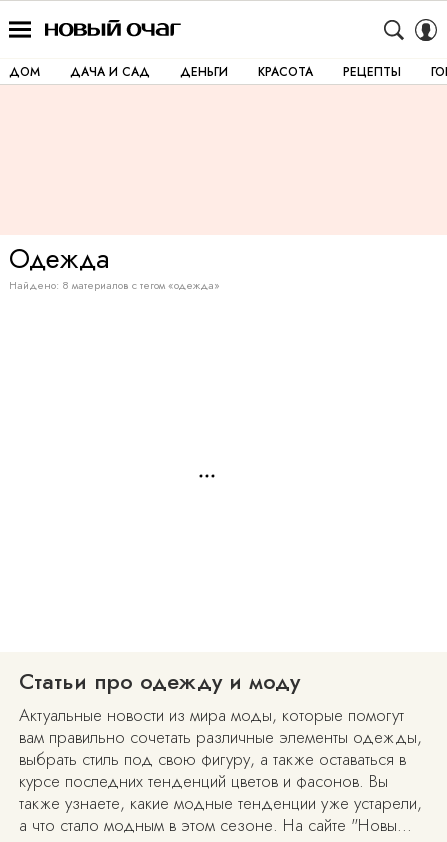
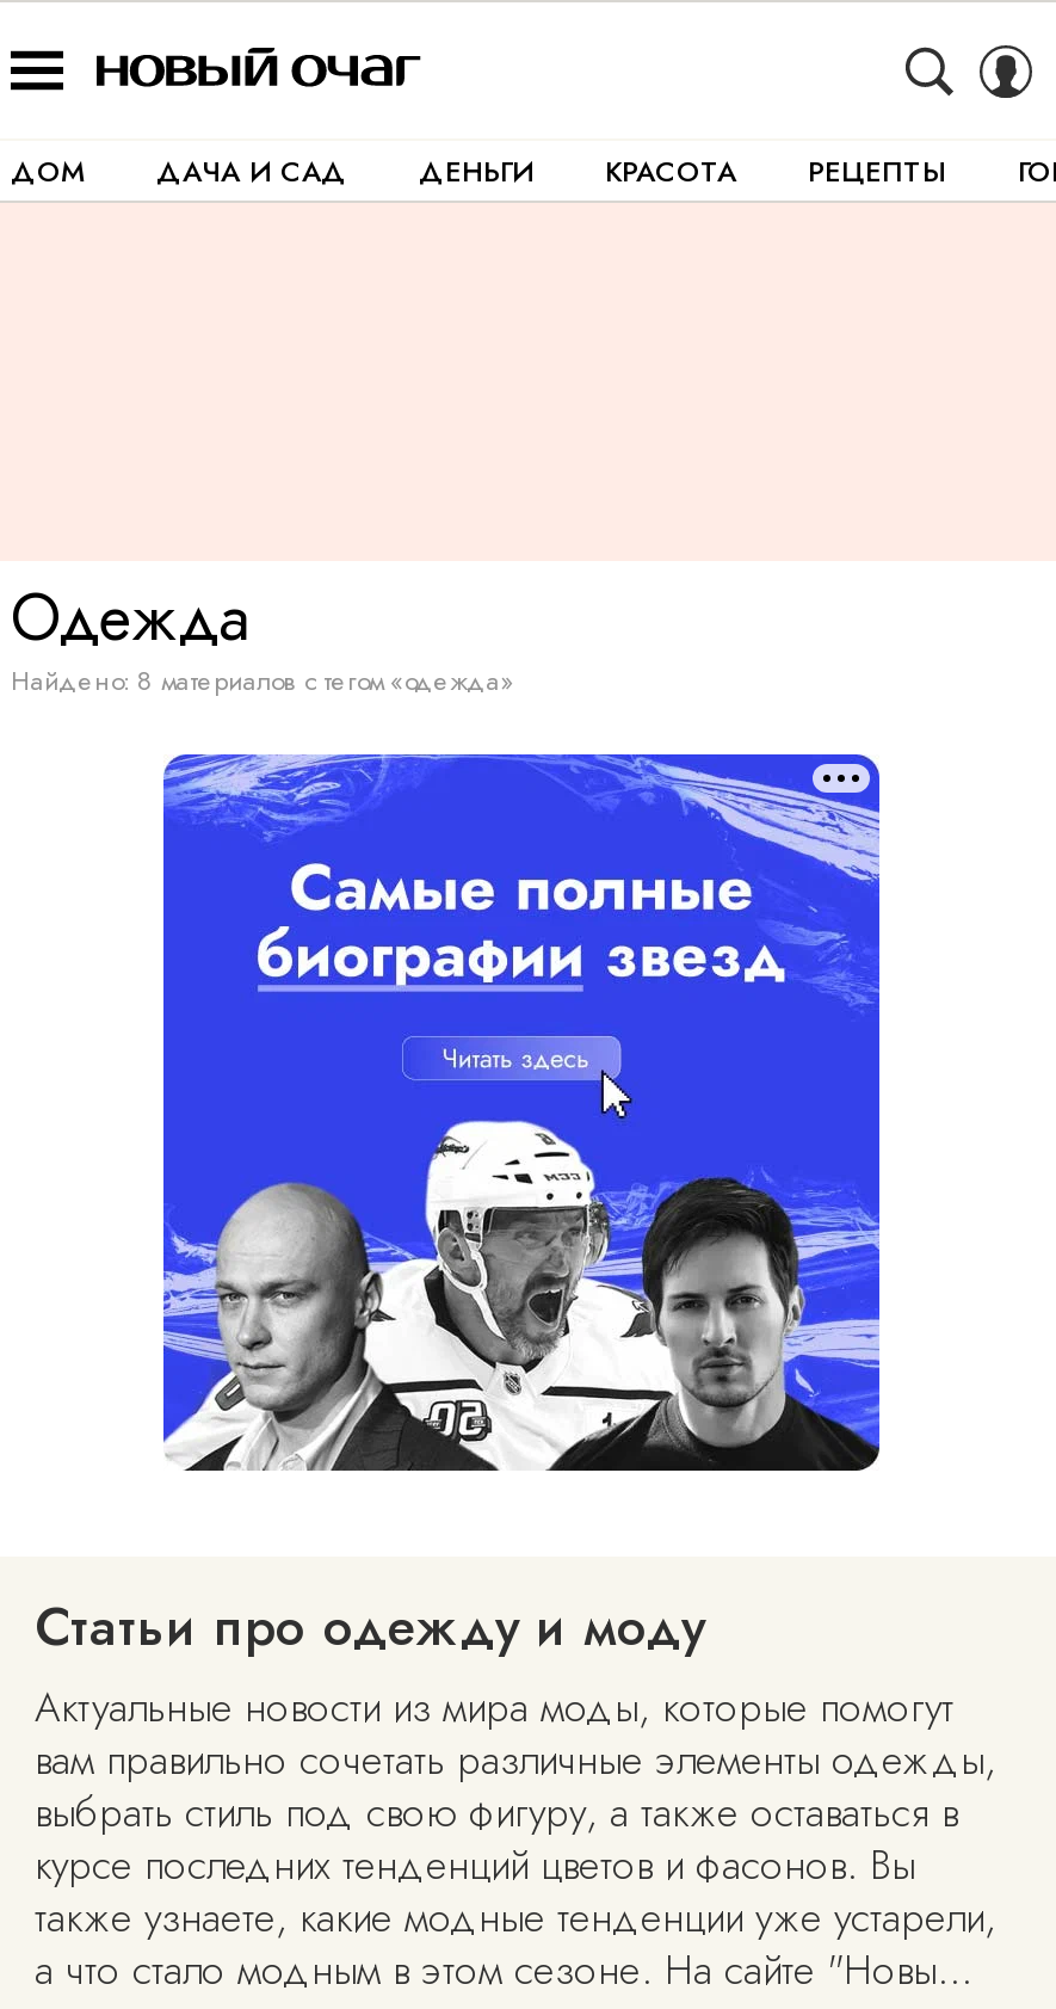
none -> [161,752,882,1473] [image]

